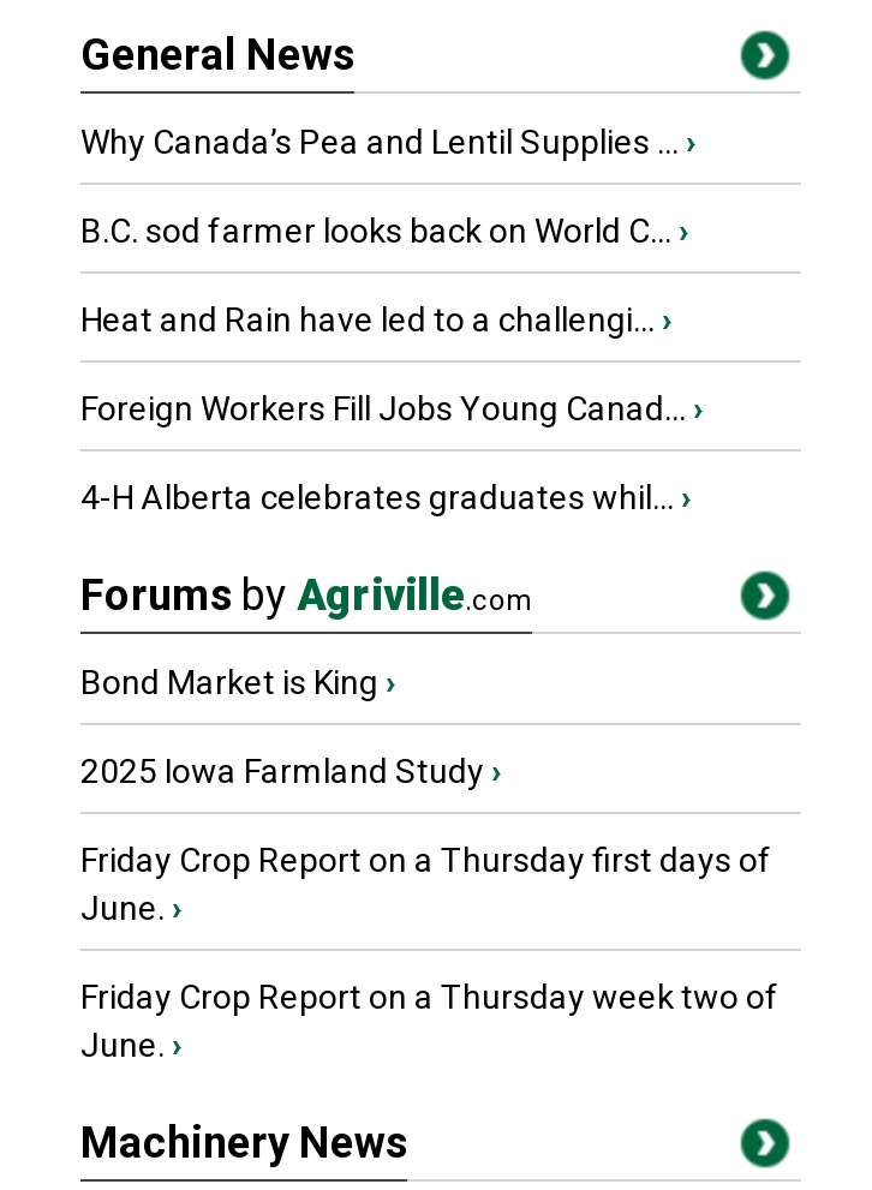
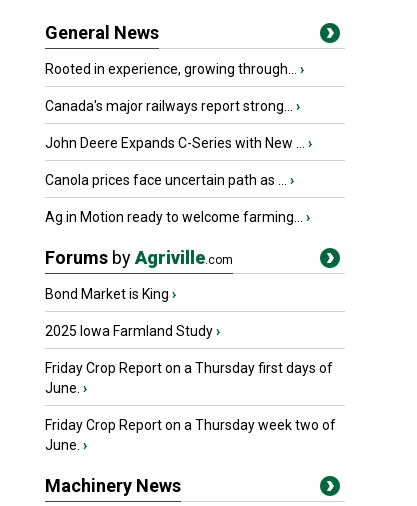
[80,122,695,161] Why Canada’s Pea and Lentil Supplies ... › -> [45,61,304,77] Rooted in experience, growing through... ›
[80,211,688,250] B.C. sod farmer looks back on World C... › -> [45,98,300,114] Canada's major railways report strong... ›
[80,300,671,339] Heat and Rain have led to a challengi... › -> [45,135,312,151] John Deere Expands C-Series with New ... ›
[80,389,703,427] Foreign Workers Fill Jobs Young Canad... › -> [45,172,294,188] Canola prices face uncertain path as ... ›
[80,478,691,516] 4-H Alberta celebrates graduates whil... › -> [45,209,310,225] Ag in Motion ready to welcome farming... ›

